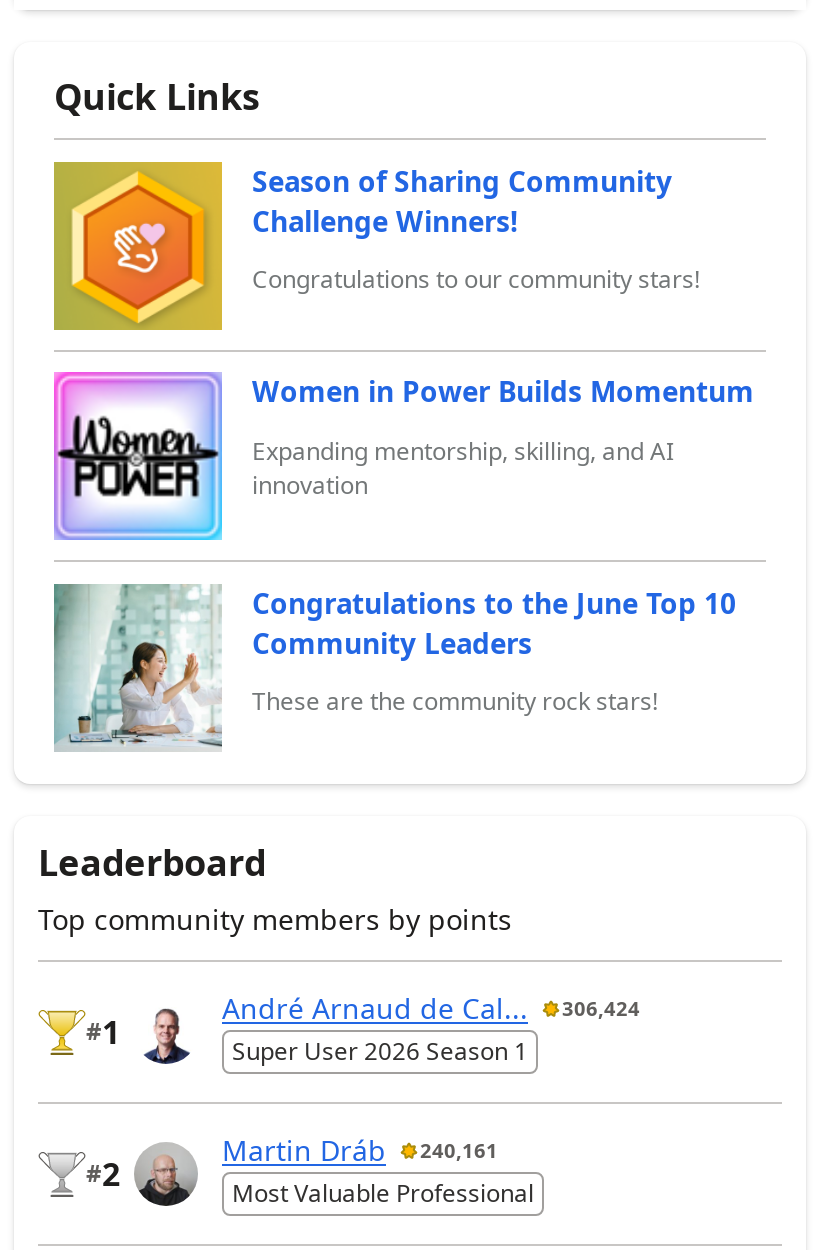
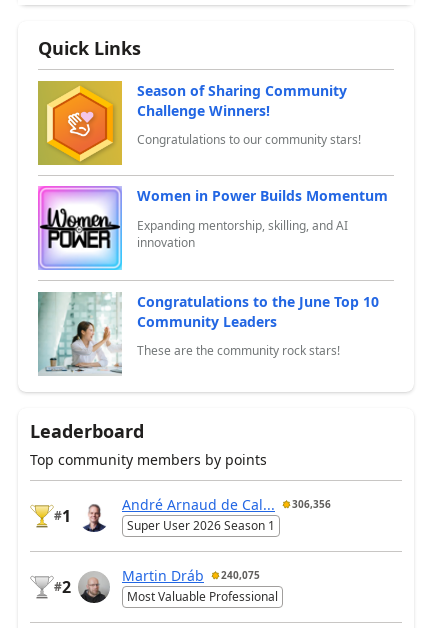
[222,990,640,1028] André Arnaud de Cal... 306,424 -> [122,495,331,514] André Arnaud de Cal... 306,356
[222,1132,498,1170] Martin Dráb 240,161 -> [122,566,260,585] Martin Dráb 240,075

